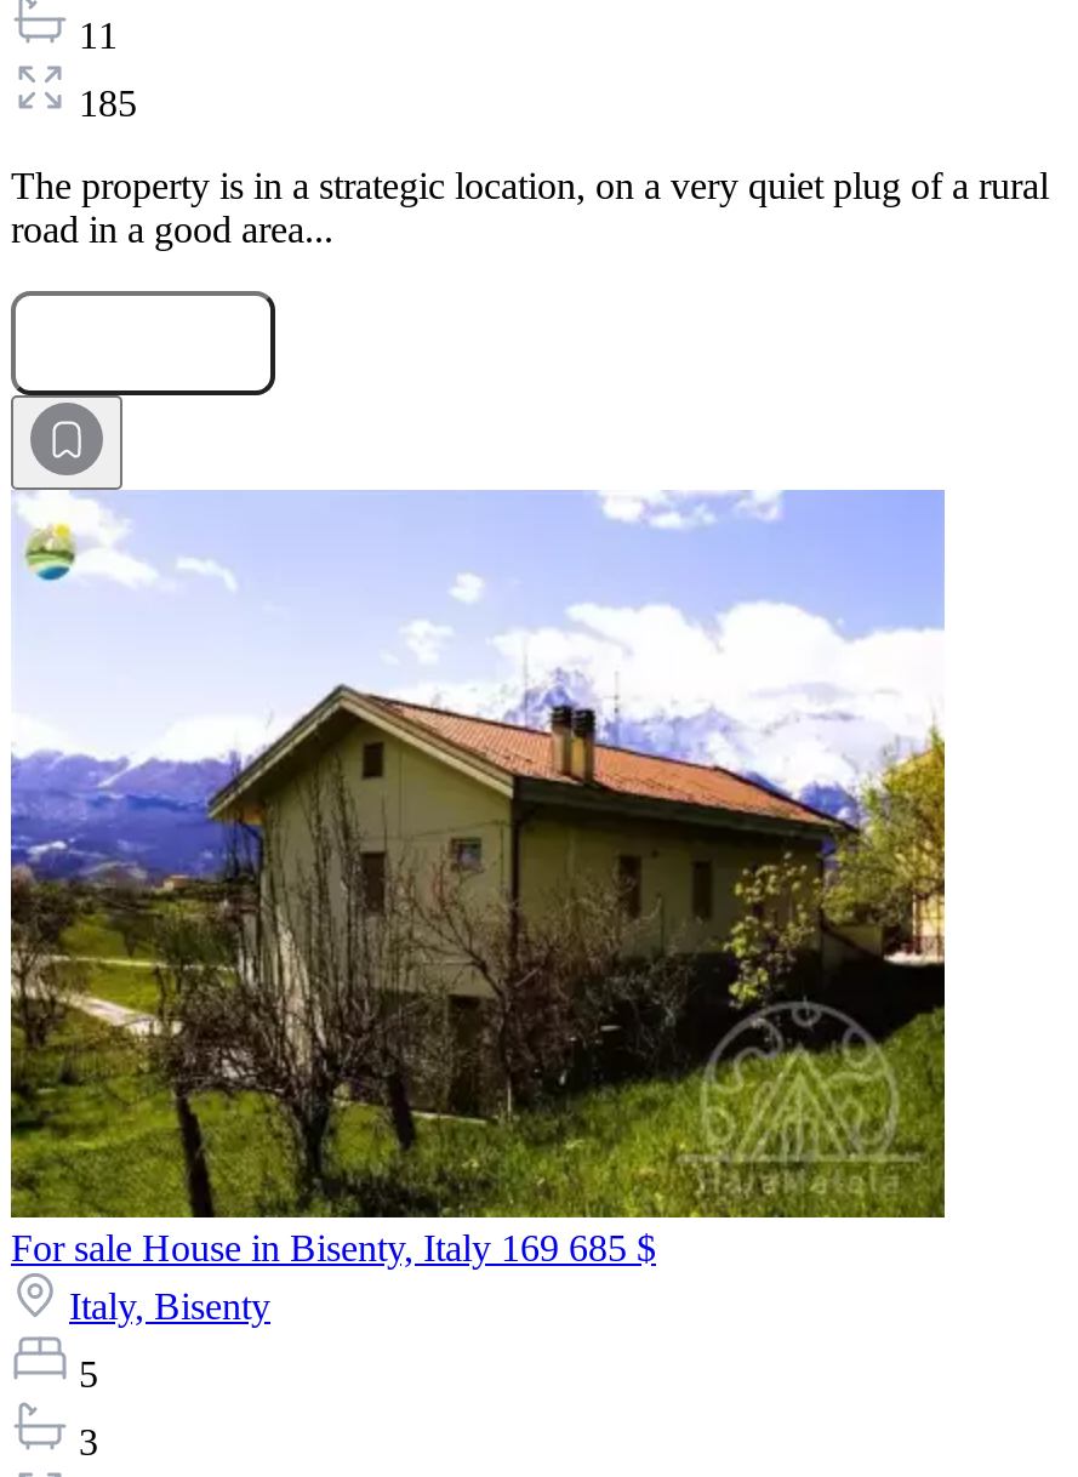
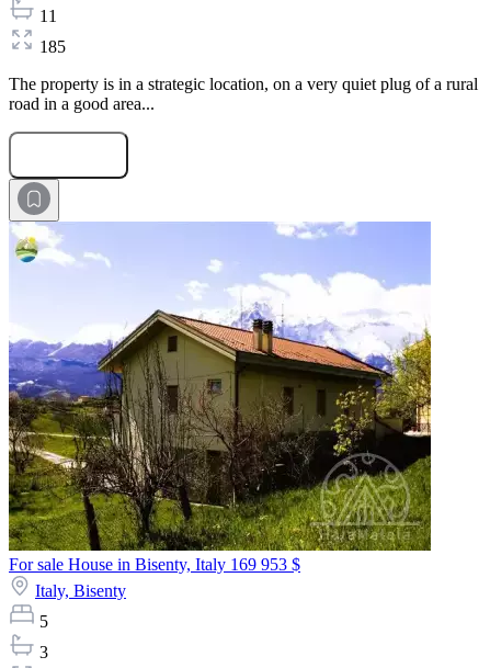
[11,1227,656,1268] For sale House in Bisenty, Italy 169 685 $ -> [9,555,300,574] For sale House in Bisenty, Italy 169 953 $

